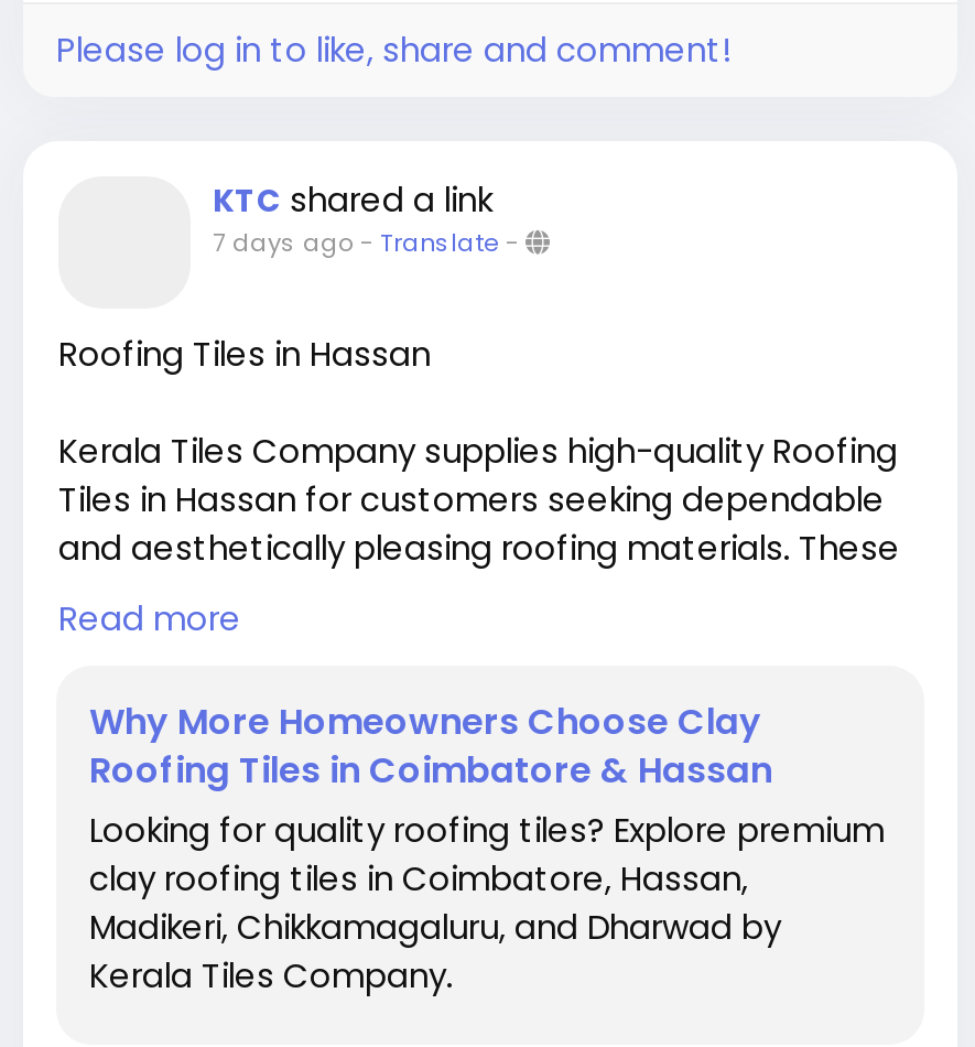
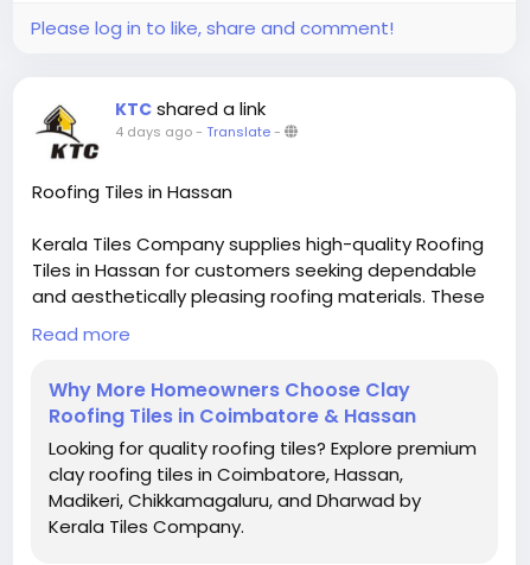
none -> [36,100,98,164] [image]
[213,225,526,260] 7 days ago - Translate - -> [115,122,285,141] 4 days ago - Translate -

